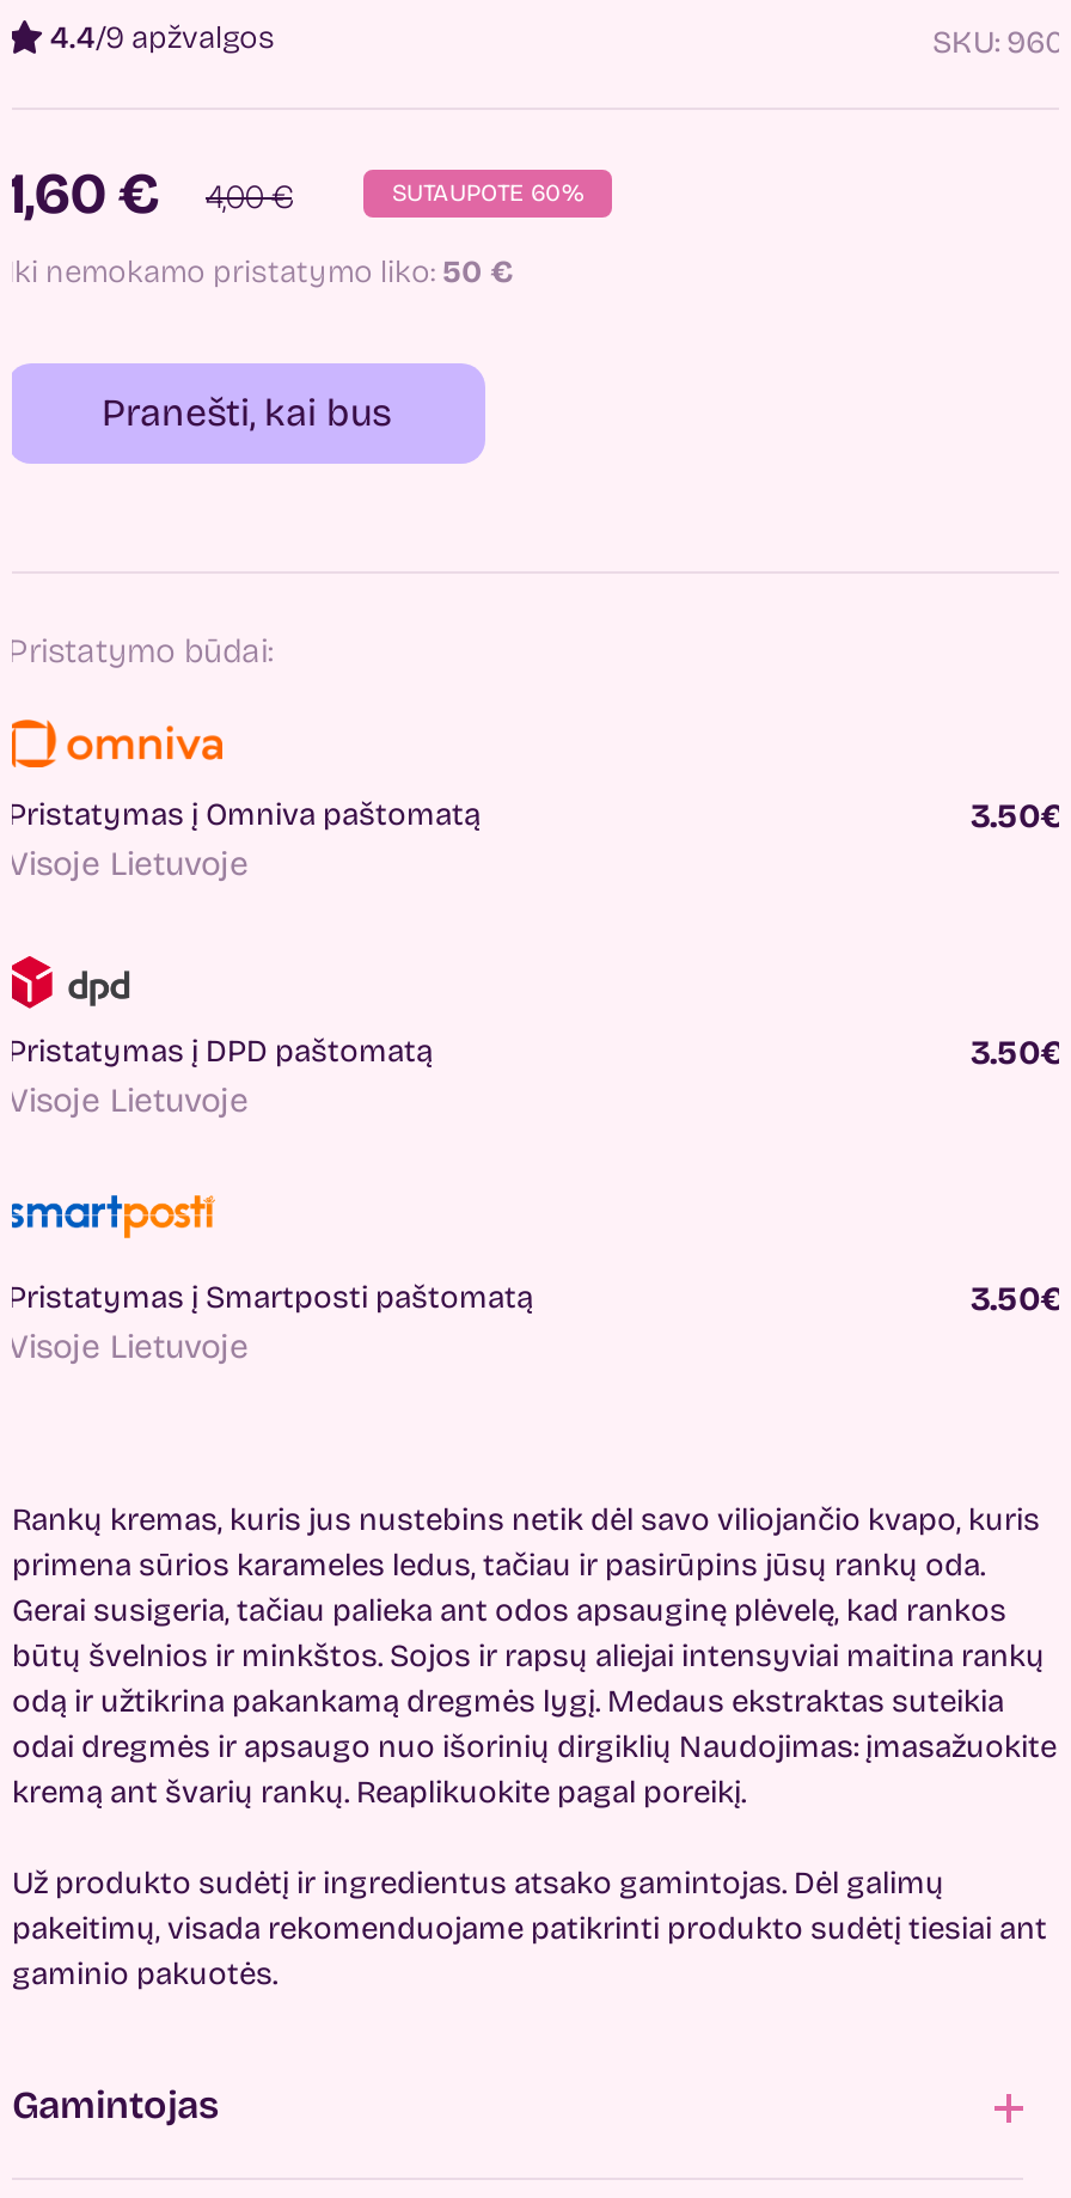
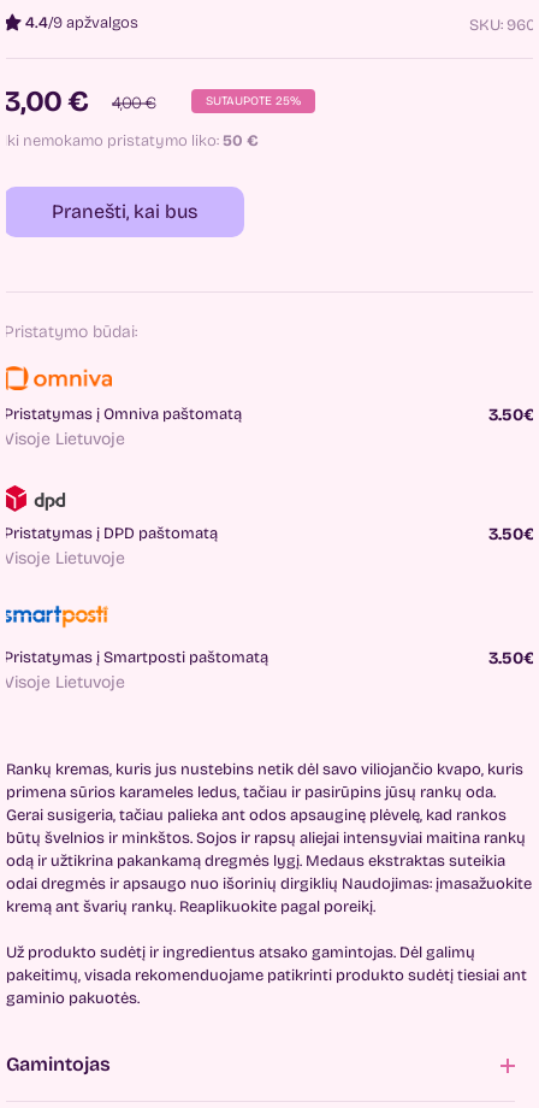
[7,160,158,227] 1,60 € -> [4,84,88,118] 3,00 €
[392,179,583,208] SUTAUPOTE 60% -> [206,94,301,108] SUTAUPOTE 25%

